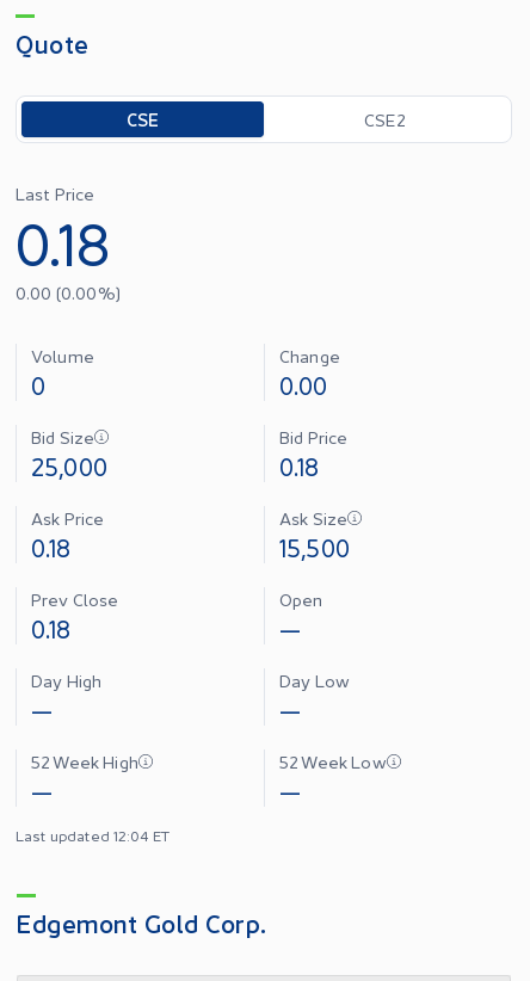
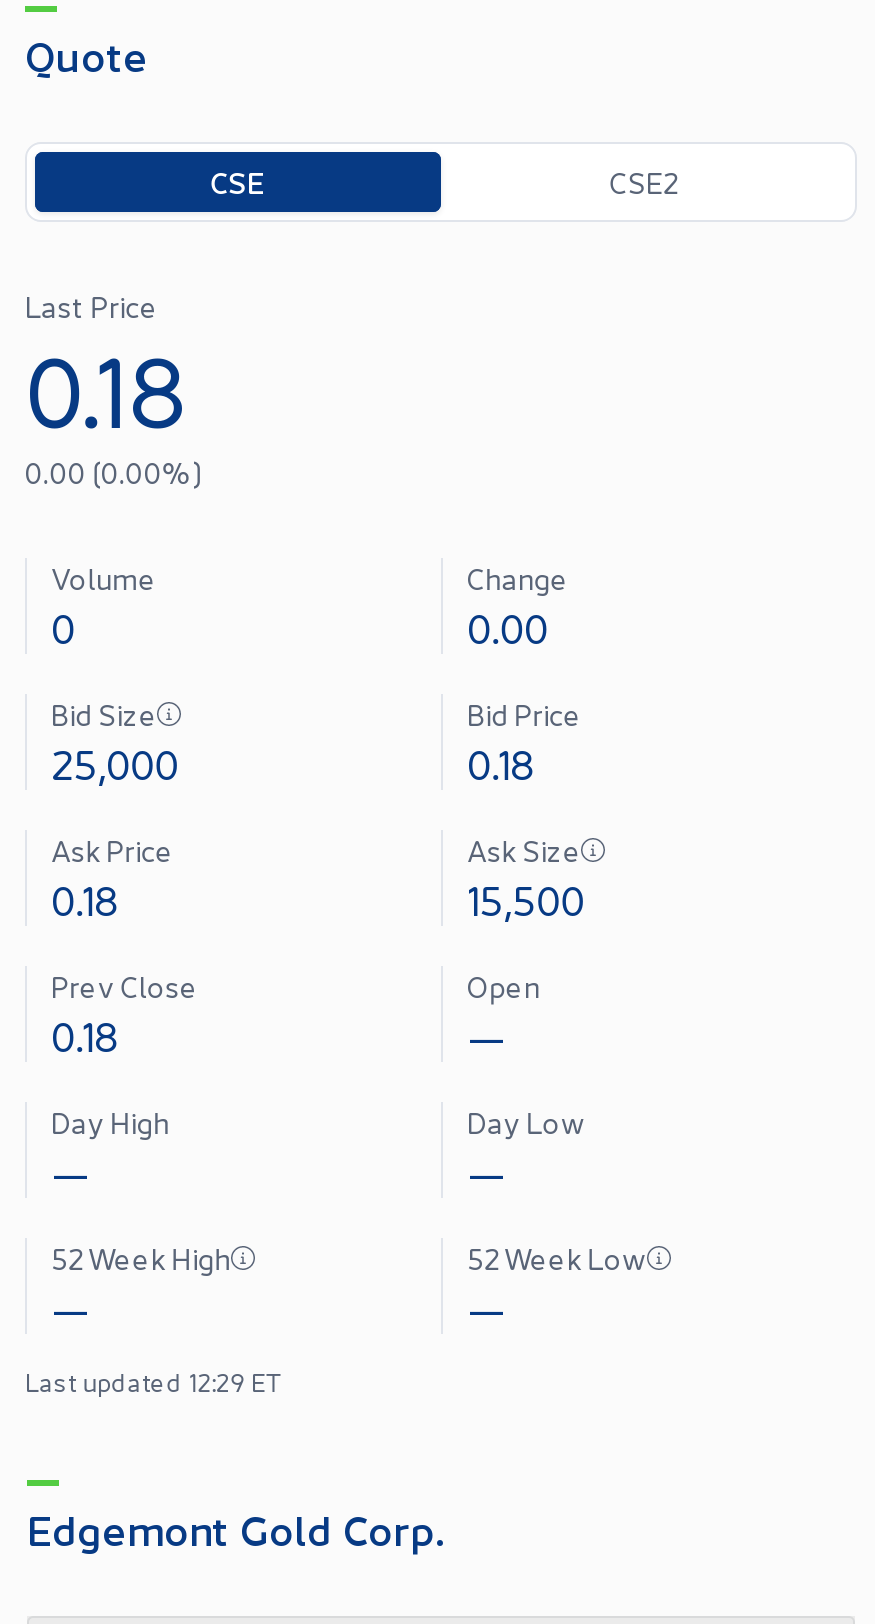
[16,824,170,844] Last updated 12:04 ET -> [25,1363,280,1397] Last updated 12:29 ET

